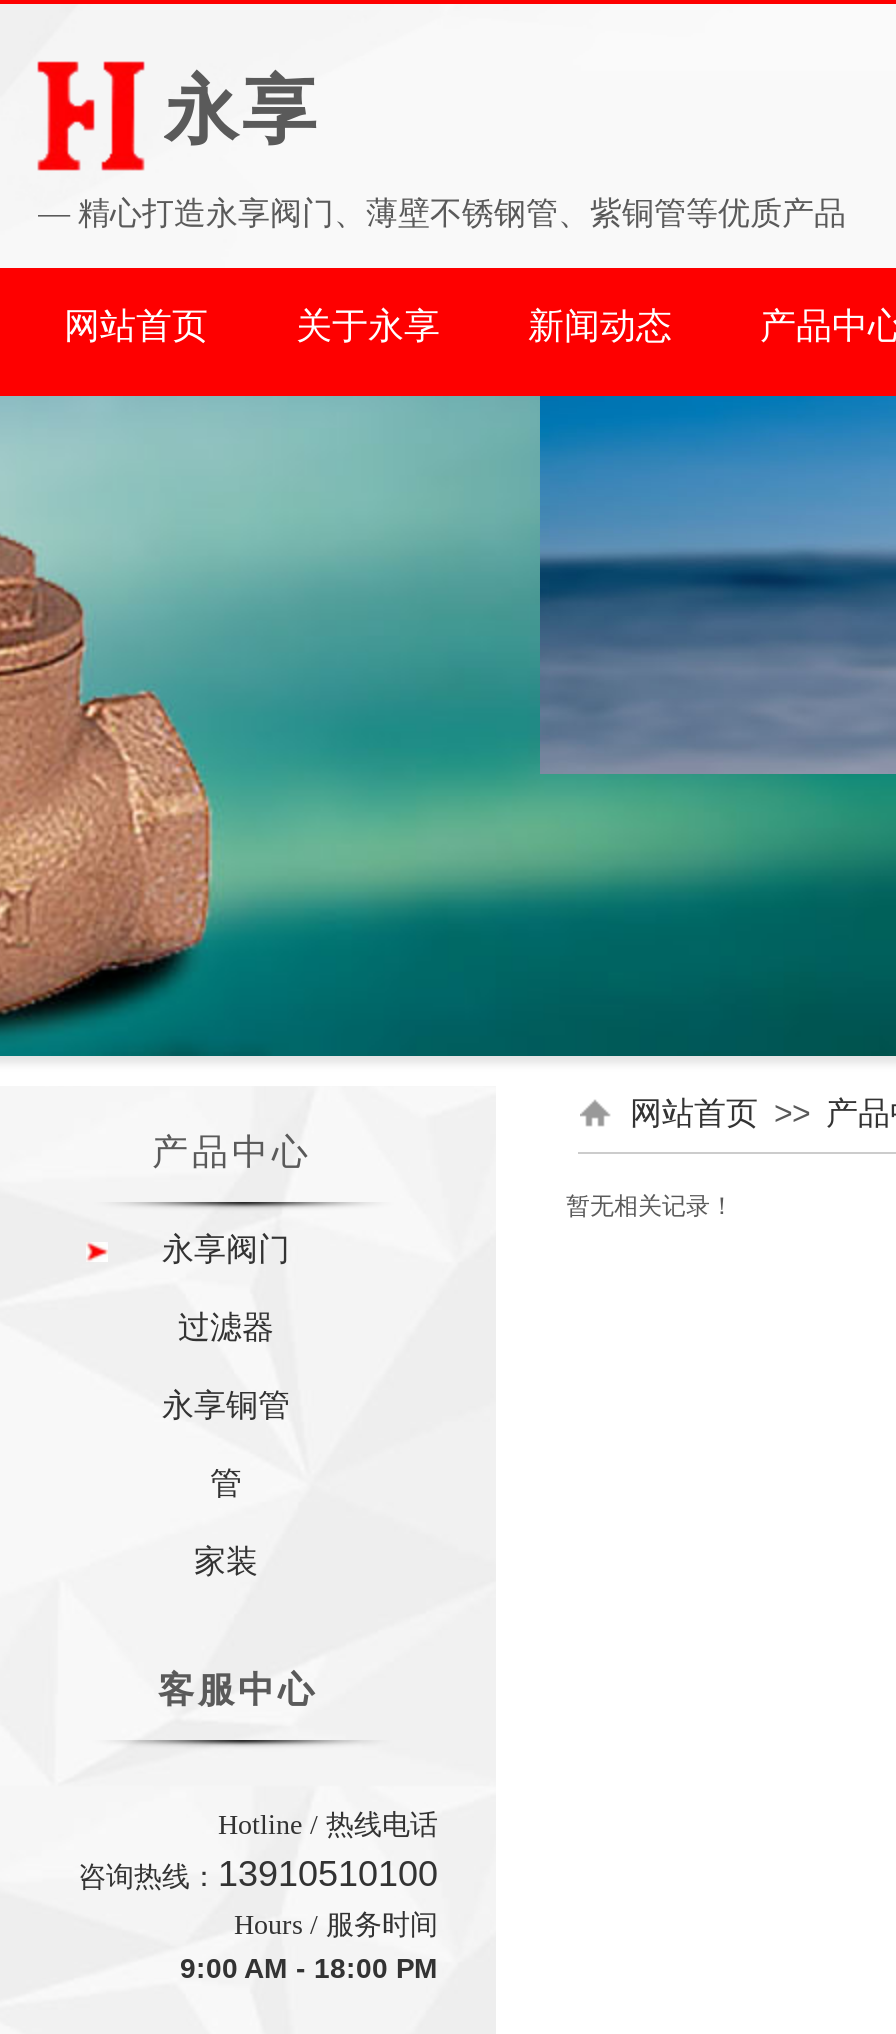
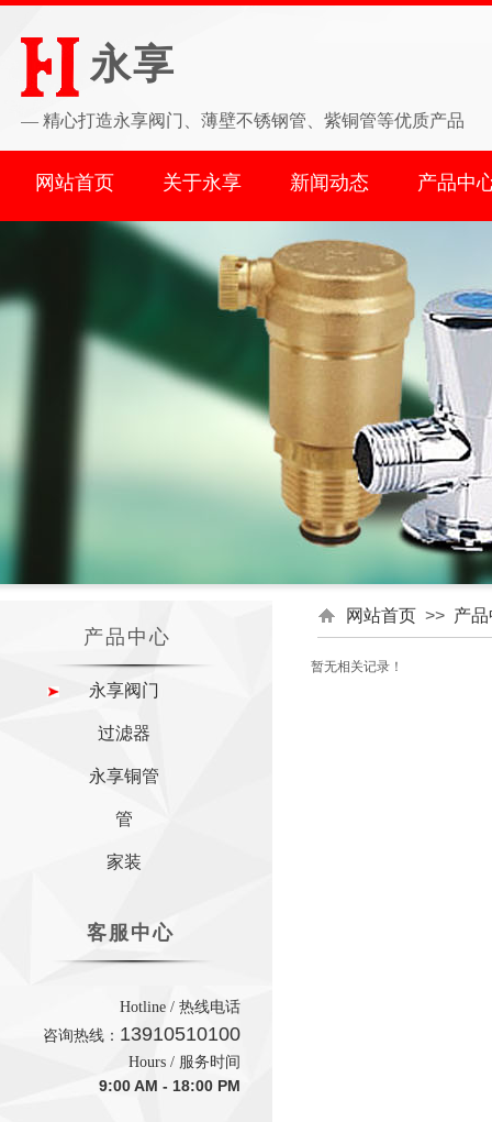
[6,394,890,1058] [image] -> [3,220,489,585] [image]

